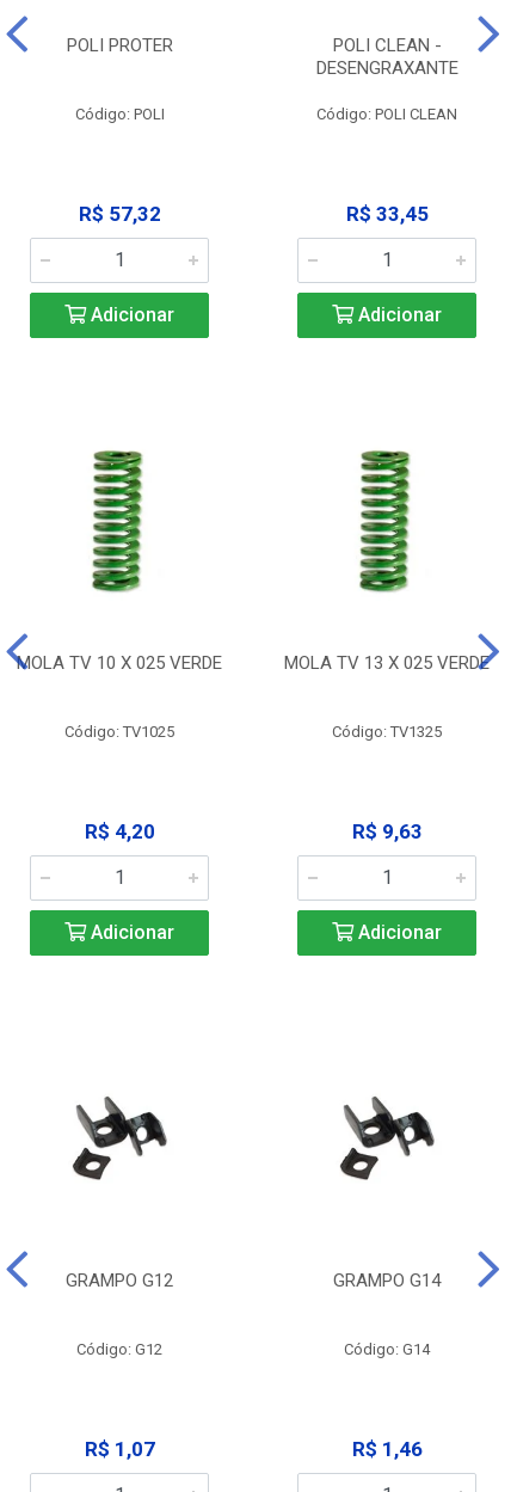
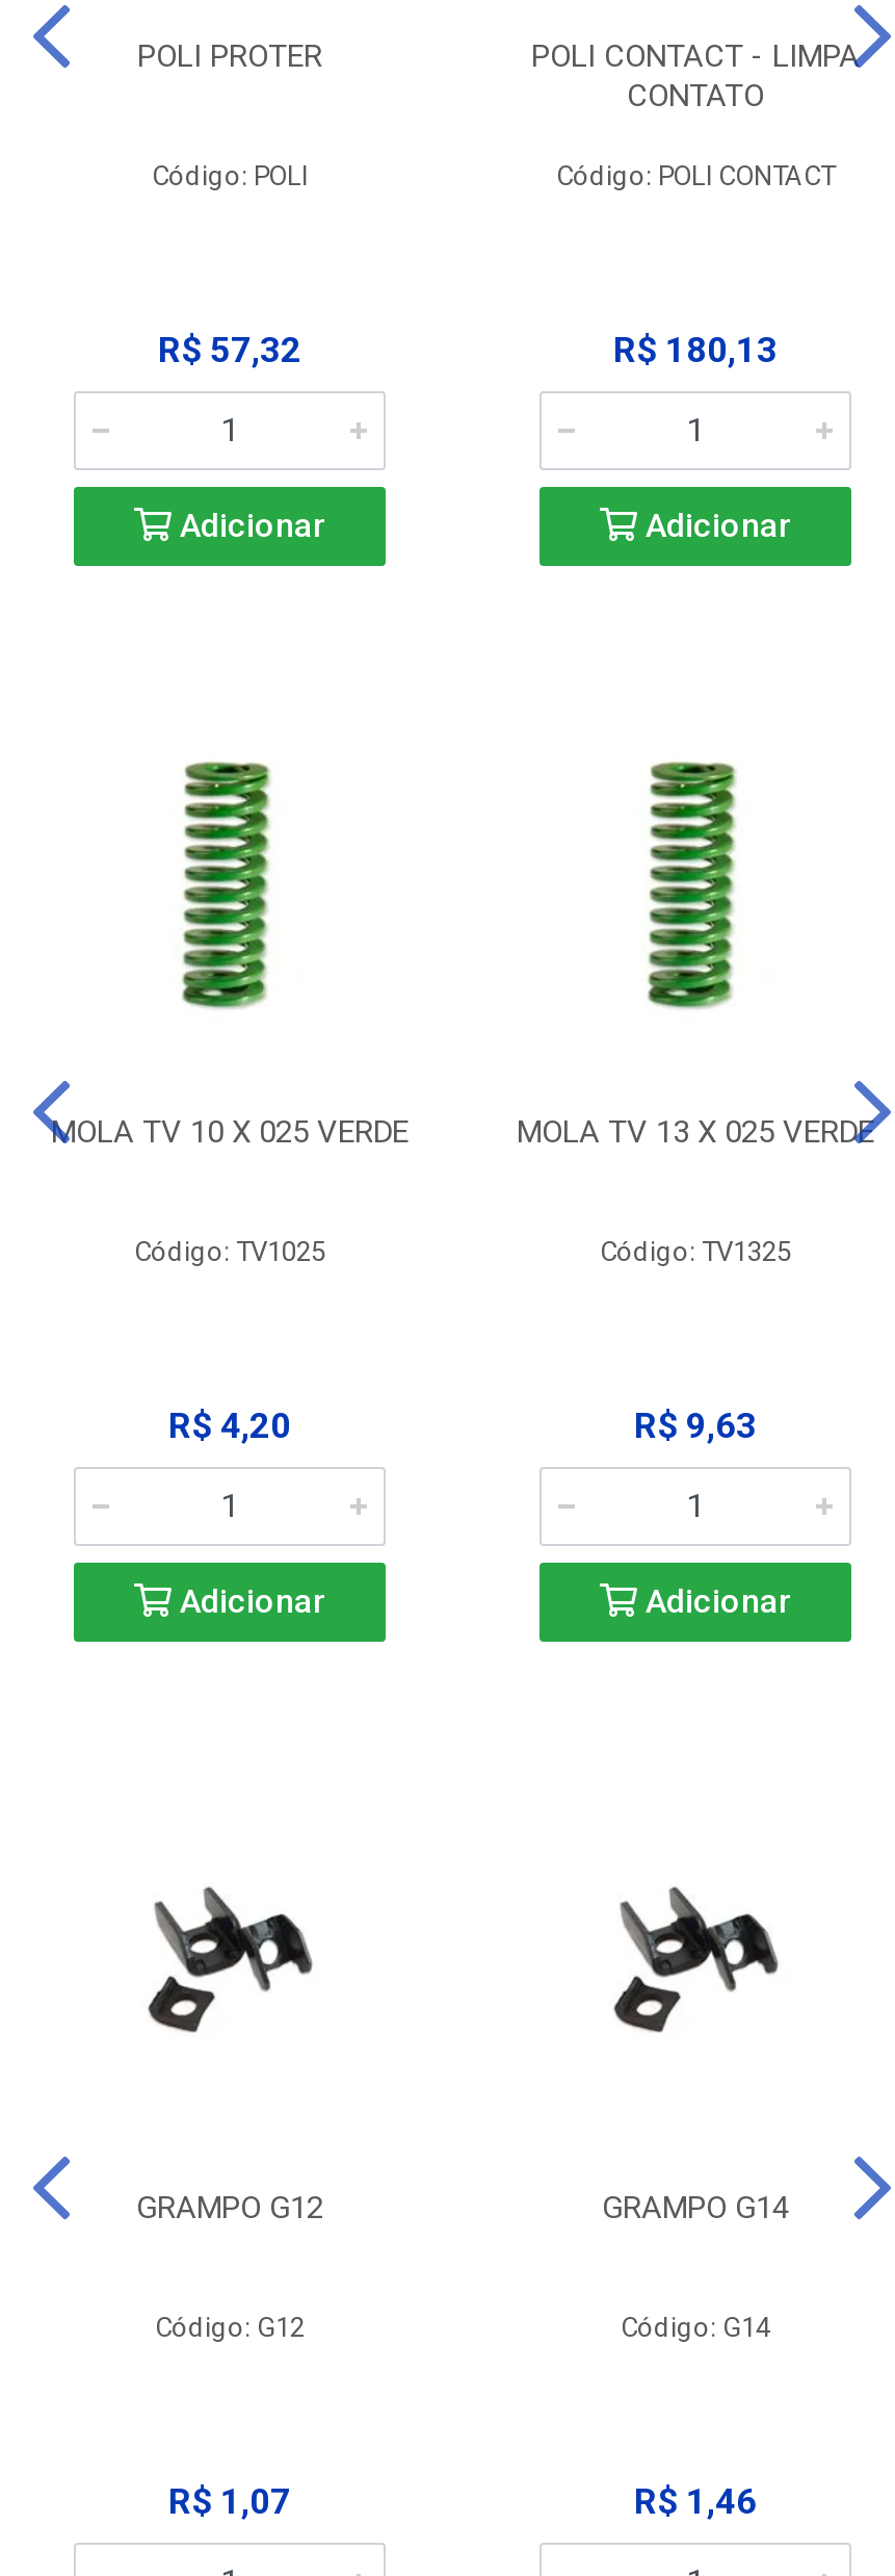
[316,34,458,79] POLI CLEAN - | DESENGRAXANTE -> [531,37,860,114] POLI CONTACT - LIMPA | CONTATO
[316,105,457,123] Código: POLI CLEAN -> [556,160,835,191] Código: POLI CONTACT
[346,202,428,226] R$ 33,45 -> [613,328,778,370] R$ 180,13

